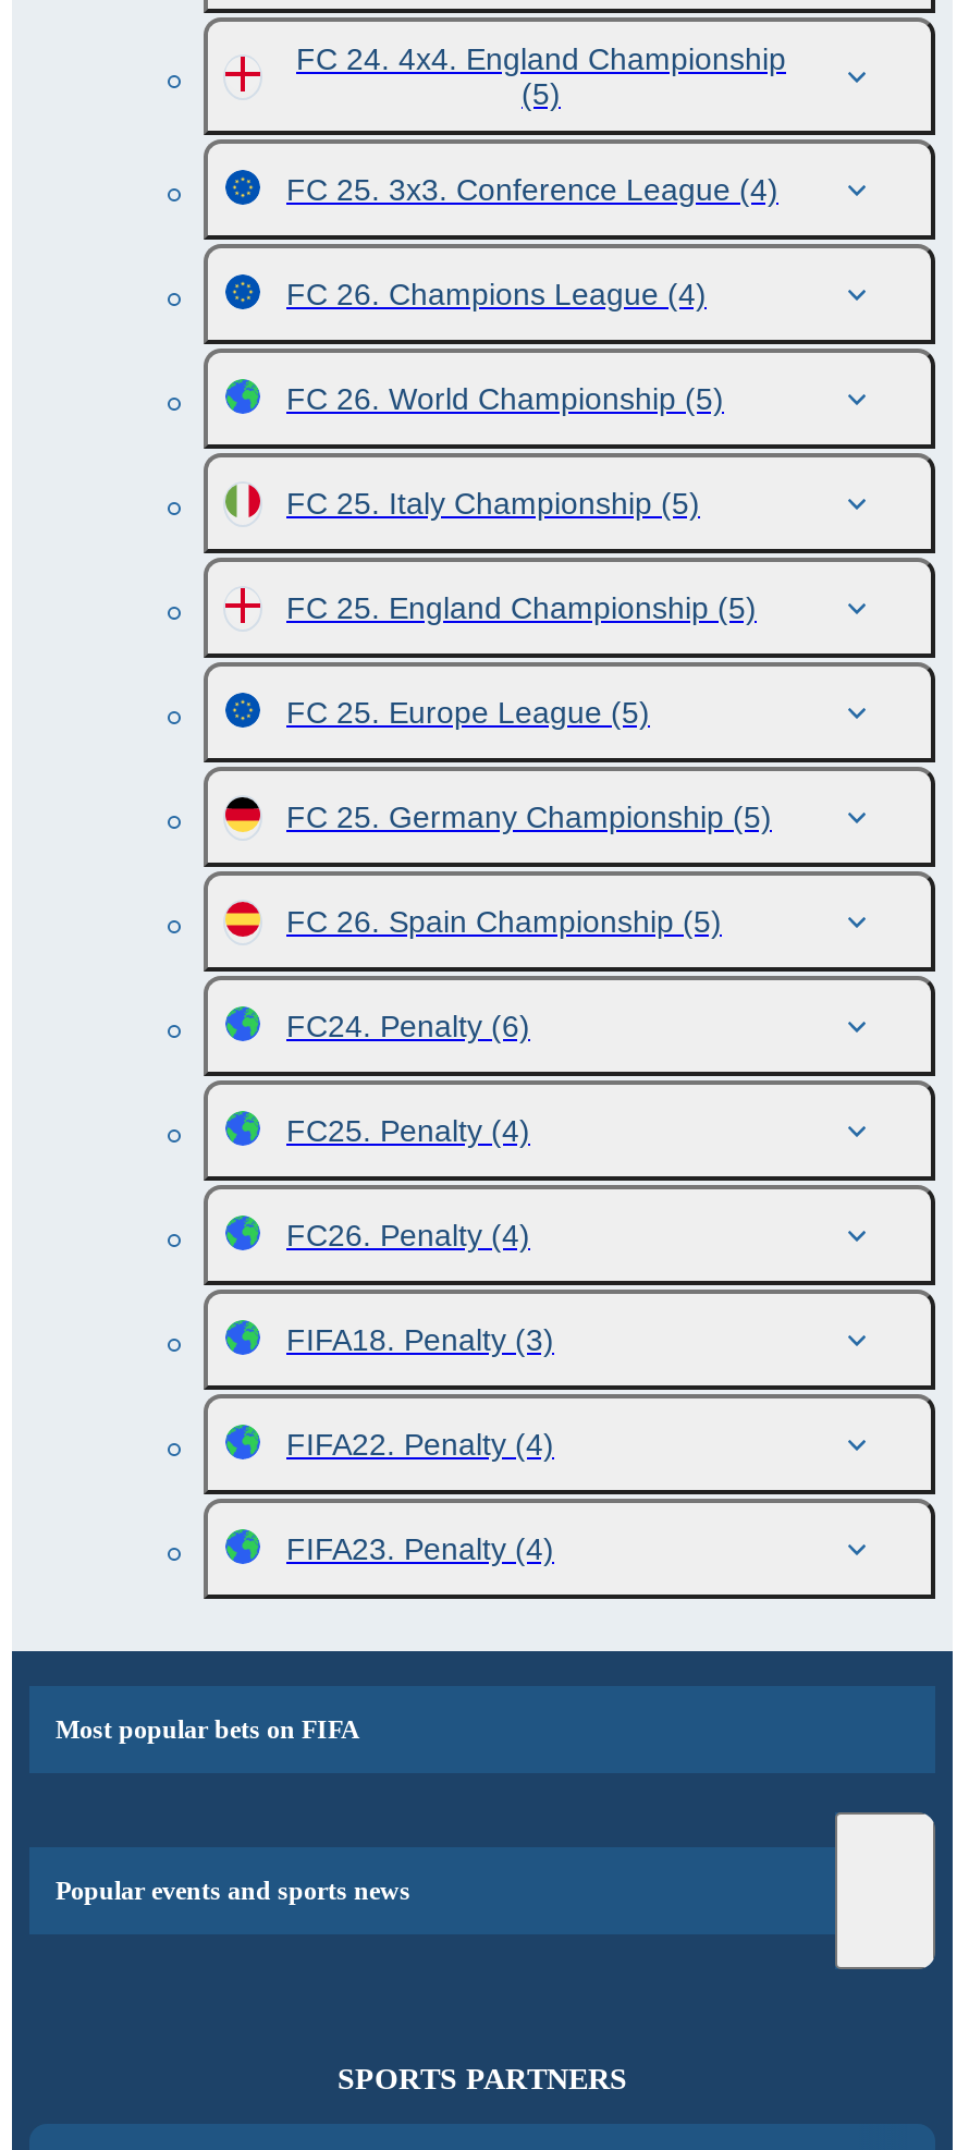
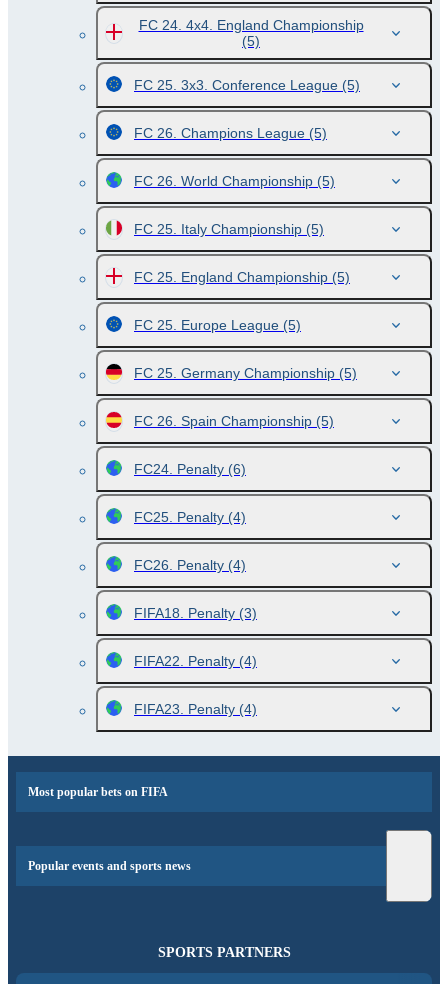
[286,172,778,207] FC 25. 3x3. Conference League (4) -> [134,77,360,93] FC 25. 3x3. Conference League (5)
[286,277,707,311] FC 26. Champions League (4) -> [134,125,327,141] FC 26. Champions League (5)

